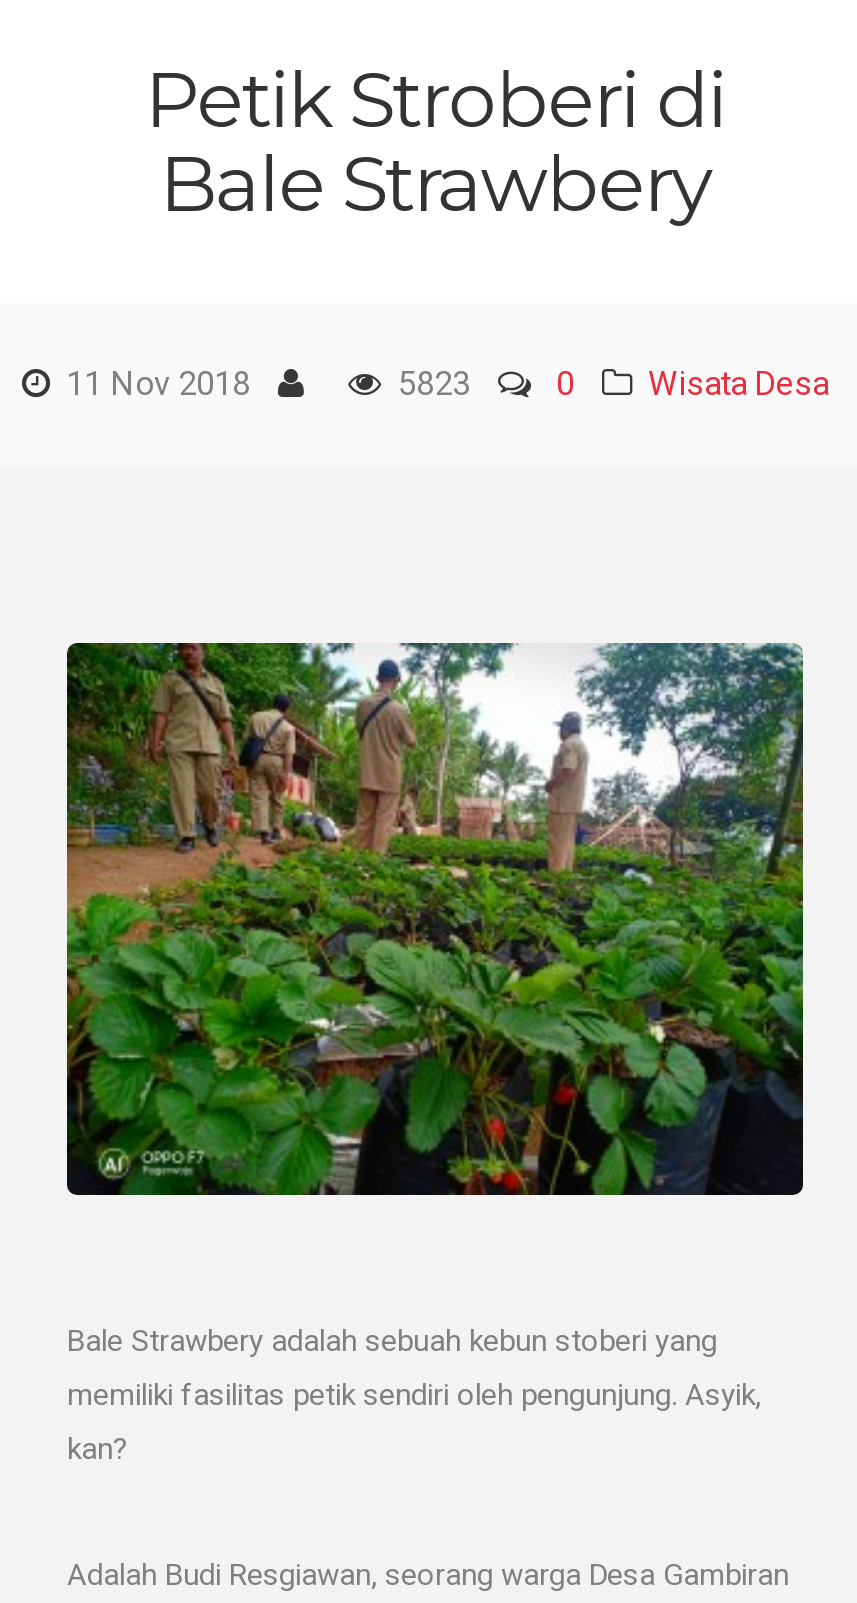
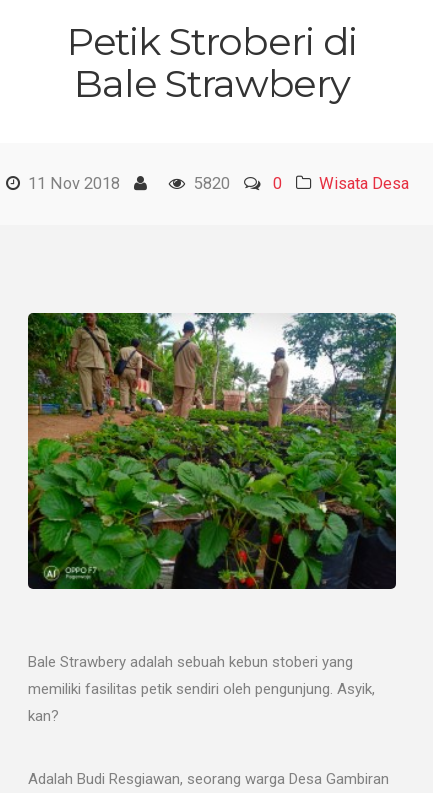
[398,365,470,403] 5823 -> [193,174,229,193] 5820

